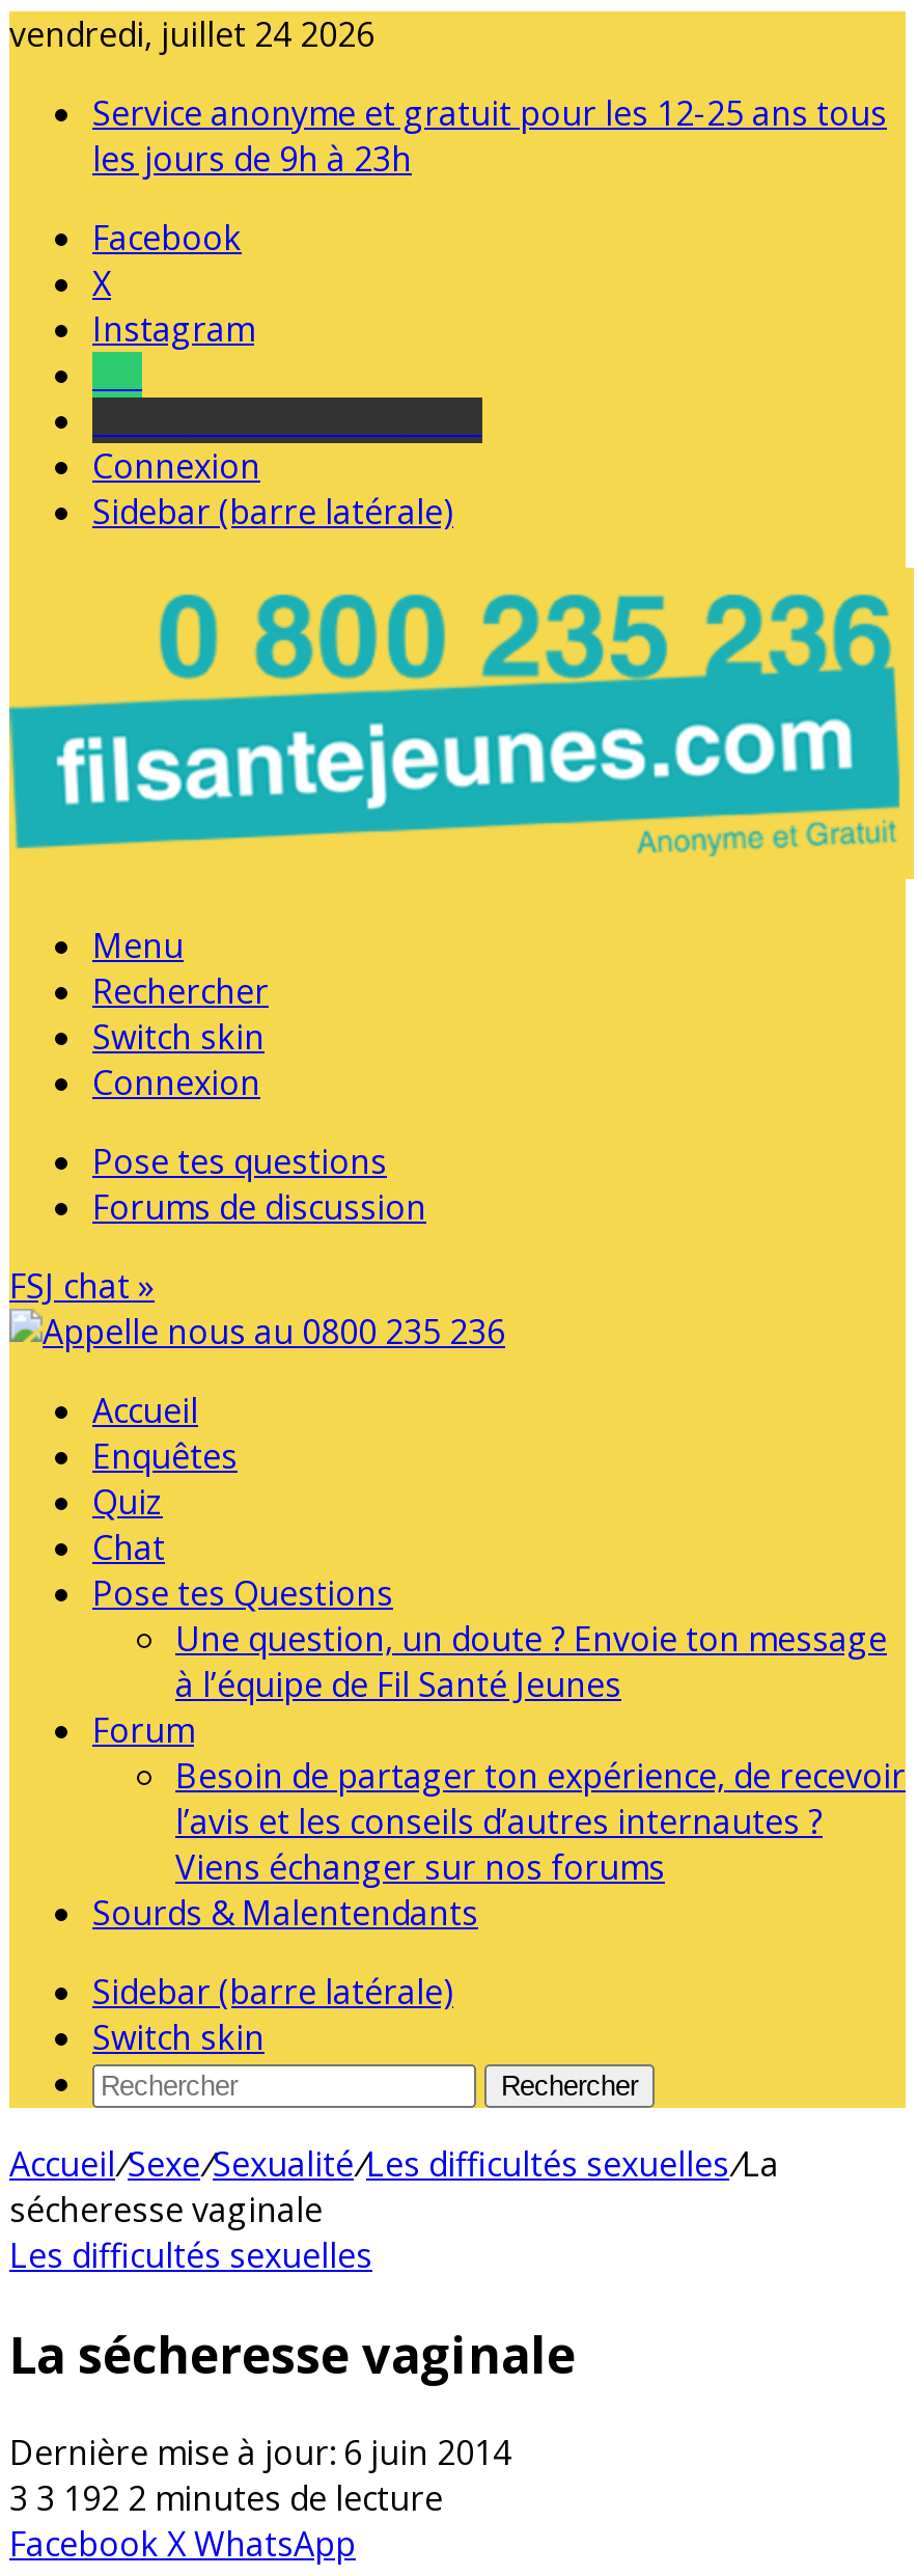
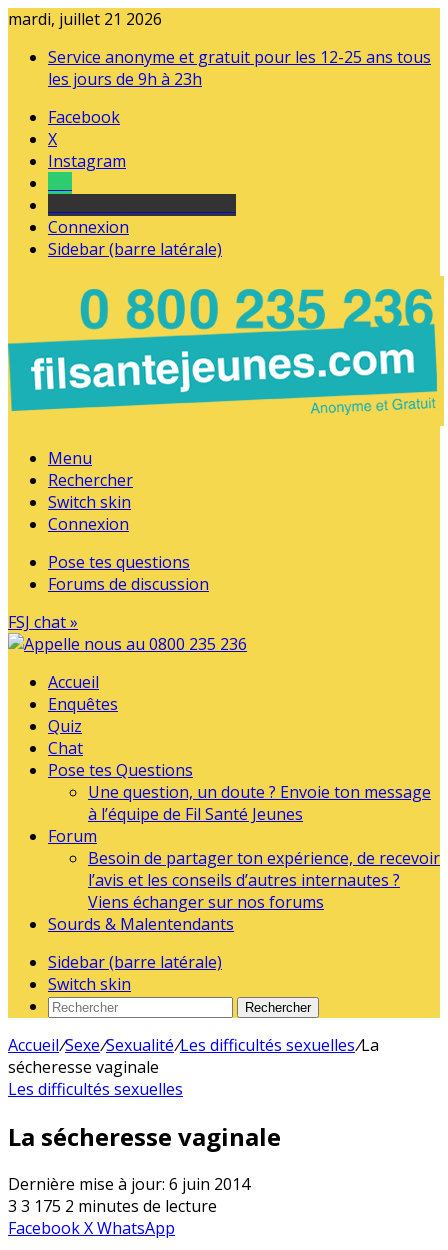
[9,11,374,57] vendredi, juillet 24 2026 -> [8,8,162,30] mardi, juillet 21 2026
[9,2475,443,2521] 3 3 192 2 minutes de lecture -> [8,1195,217,1217] 3 3 175 2 minutes de lecture

